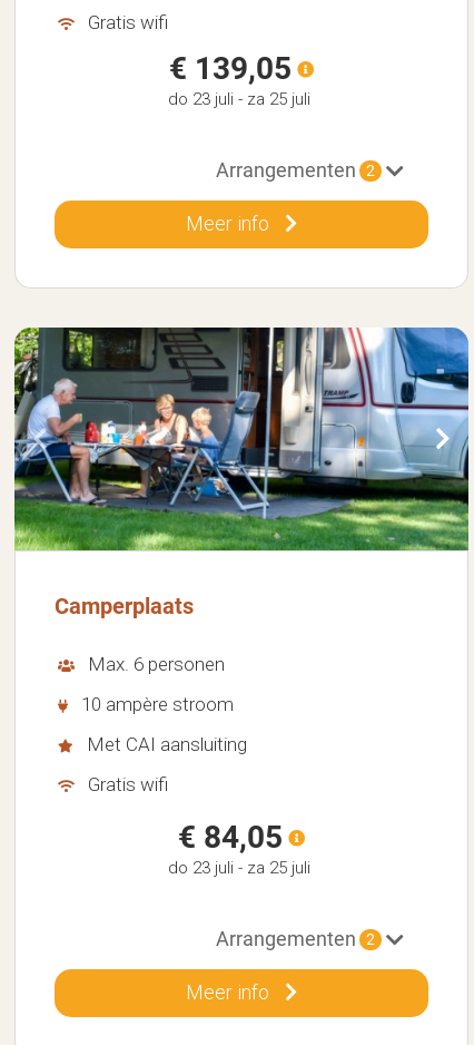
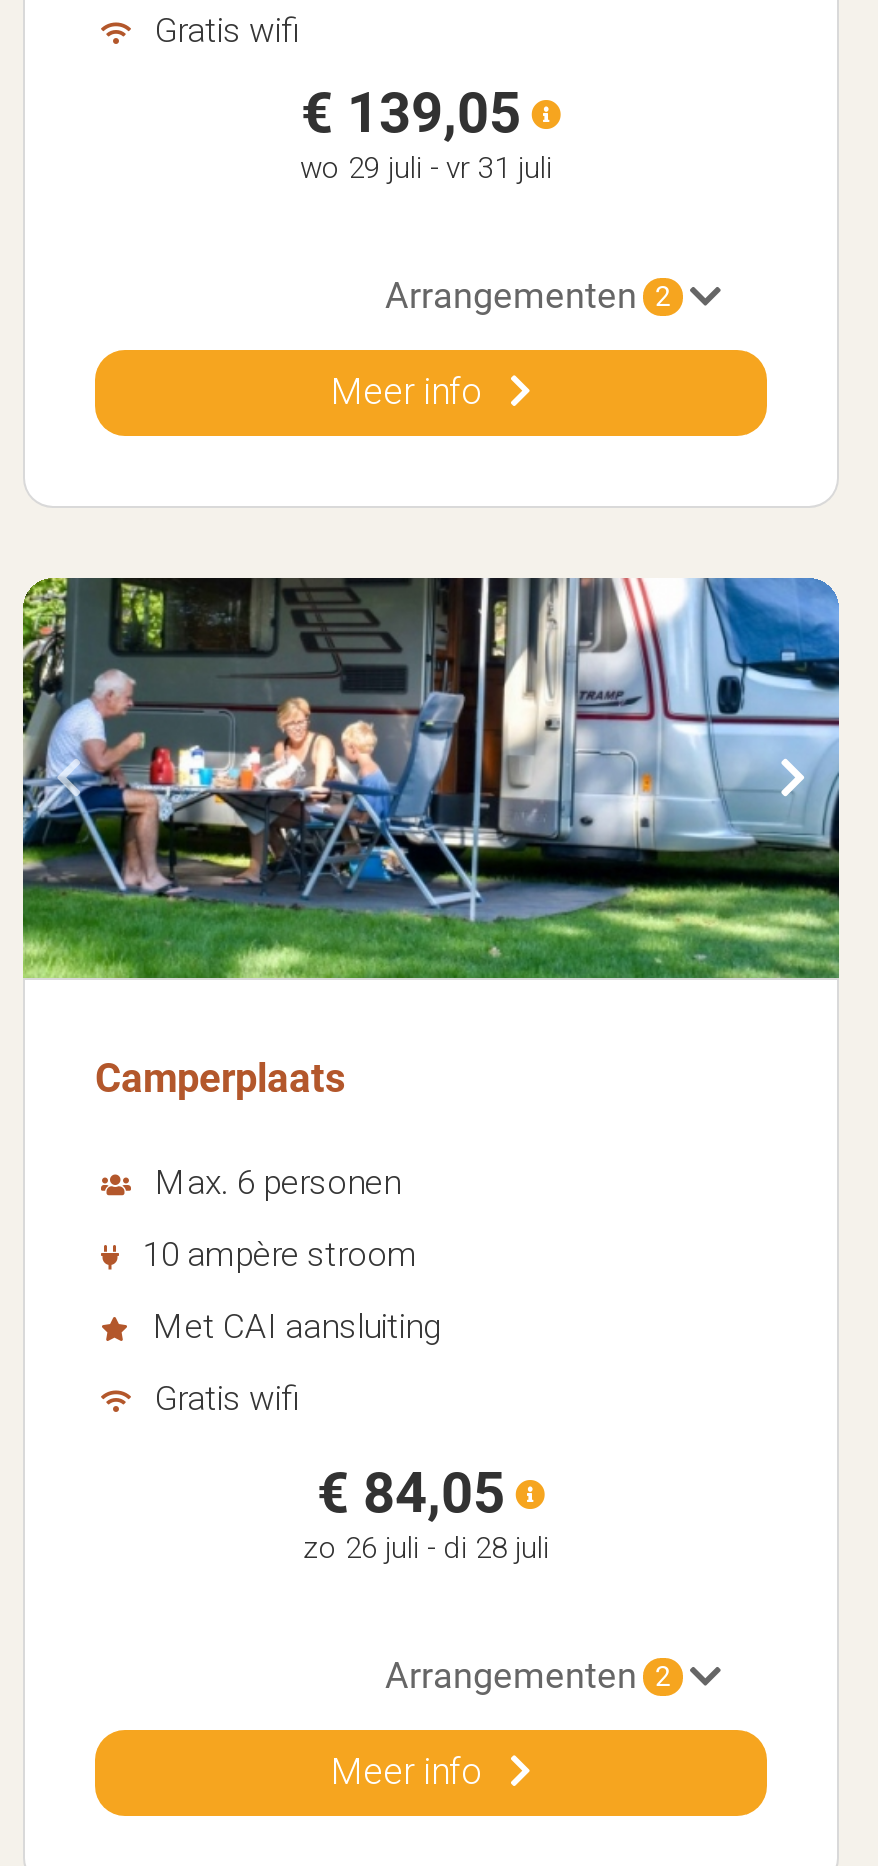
[167,90,310,110] do 23 juli - za 25 juli -> [300,151,552,187] wo 29 juli - vr 31 juli
[167,858,310,878] do 23 juli - za 25 juli -> [303,1531,549,1567] zo 26 juli - di 28 juli

